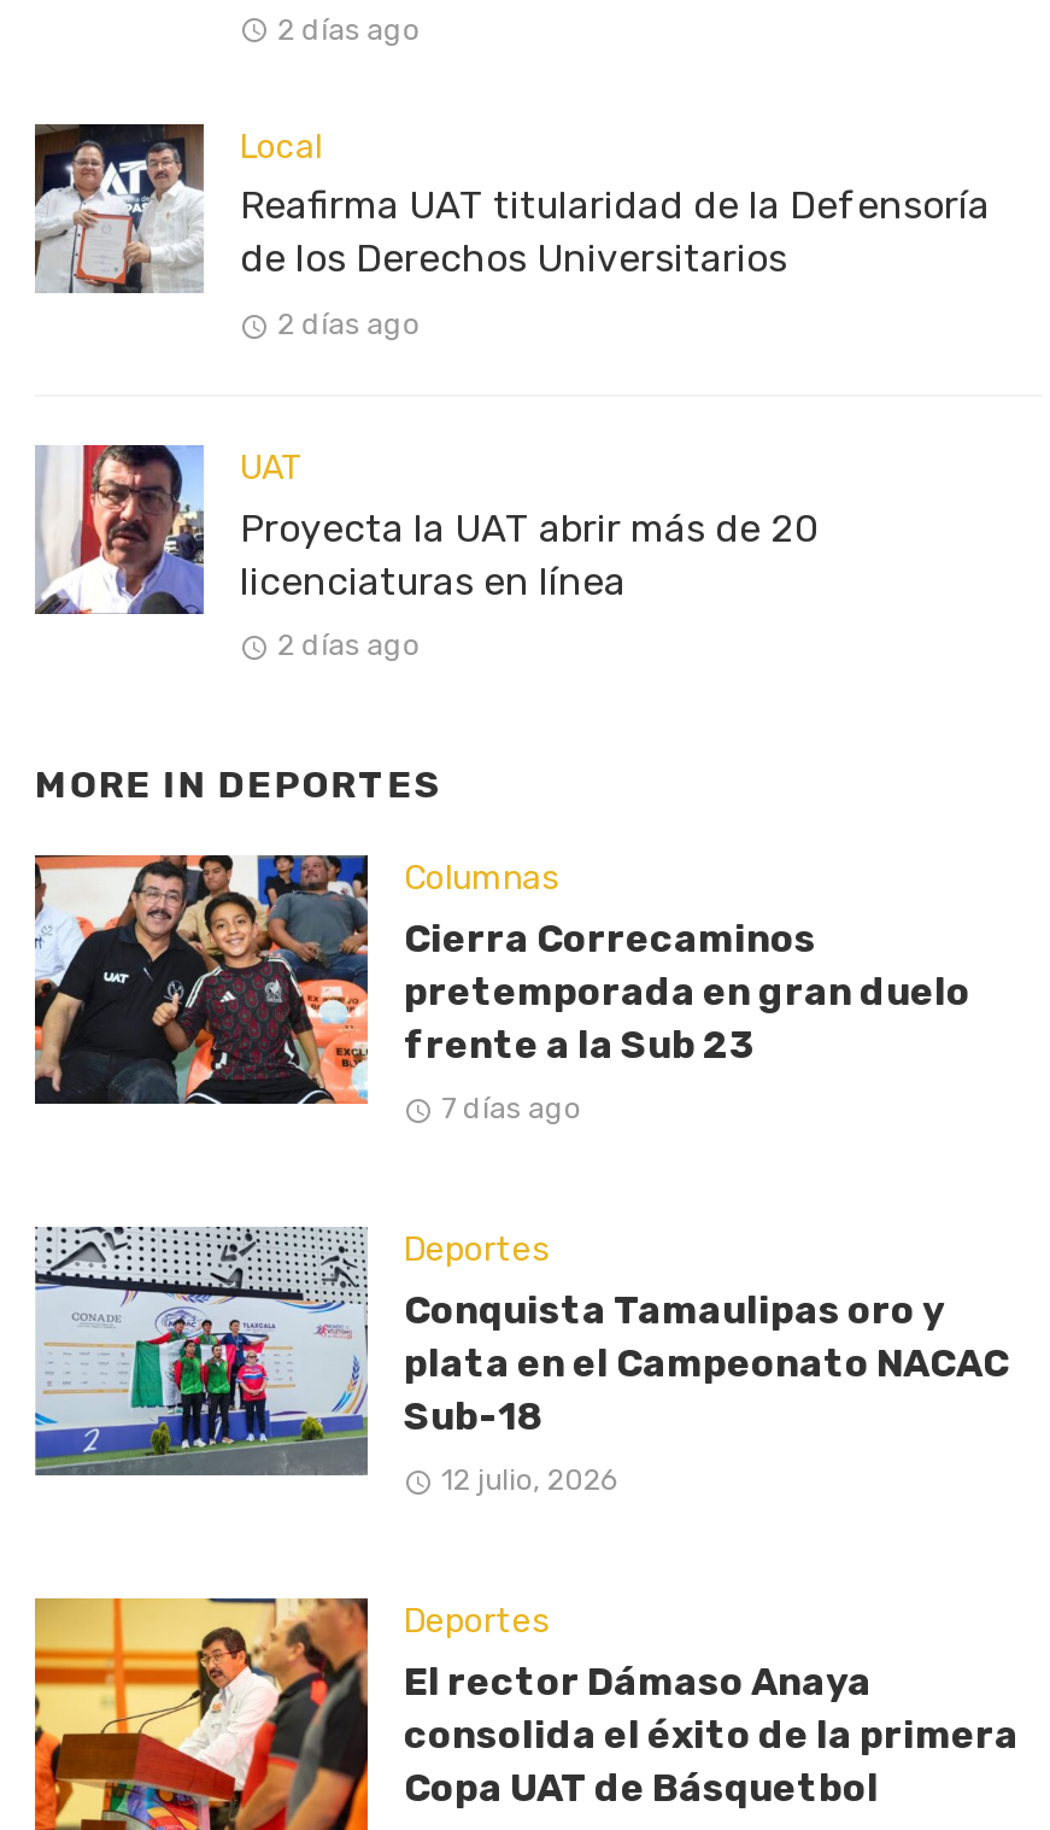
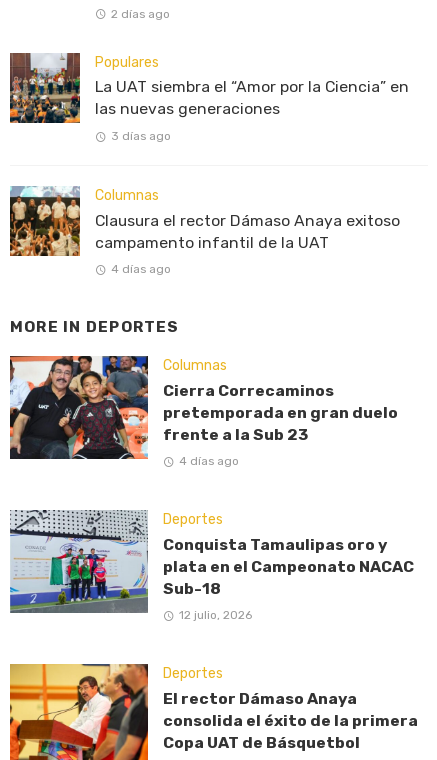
[33,122,990,296] [image] | Local | Reafirma UAT titularidad de la Defensoría | de los Derechos Universitarios -> [9,52,409,124] [image] | Populares | La UAT siembra el “Amor por la Ciencia” en | las nuevas generaciones
[278,307,420,341] 2 días ago -> [111,129,171,143] 3 días ago
[35,443,819,616] [image] | UAT | Proyecta la UAT abrir más de 20 | licenciaturas en línea -> [9,186,400,257] [image] | Columnas | Clausura el rector Dámaso Anaya exitoso | campamento infantil de la UAT
[278,628,420,662] 2 días ago -> [111,262,171,276] 4 días ago
[441,1091,581,1125] 7 días ago -> [178,454,238,468] 4 días ago

